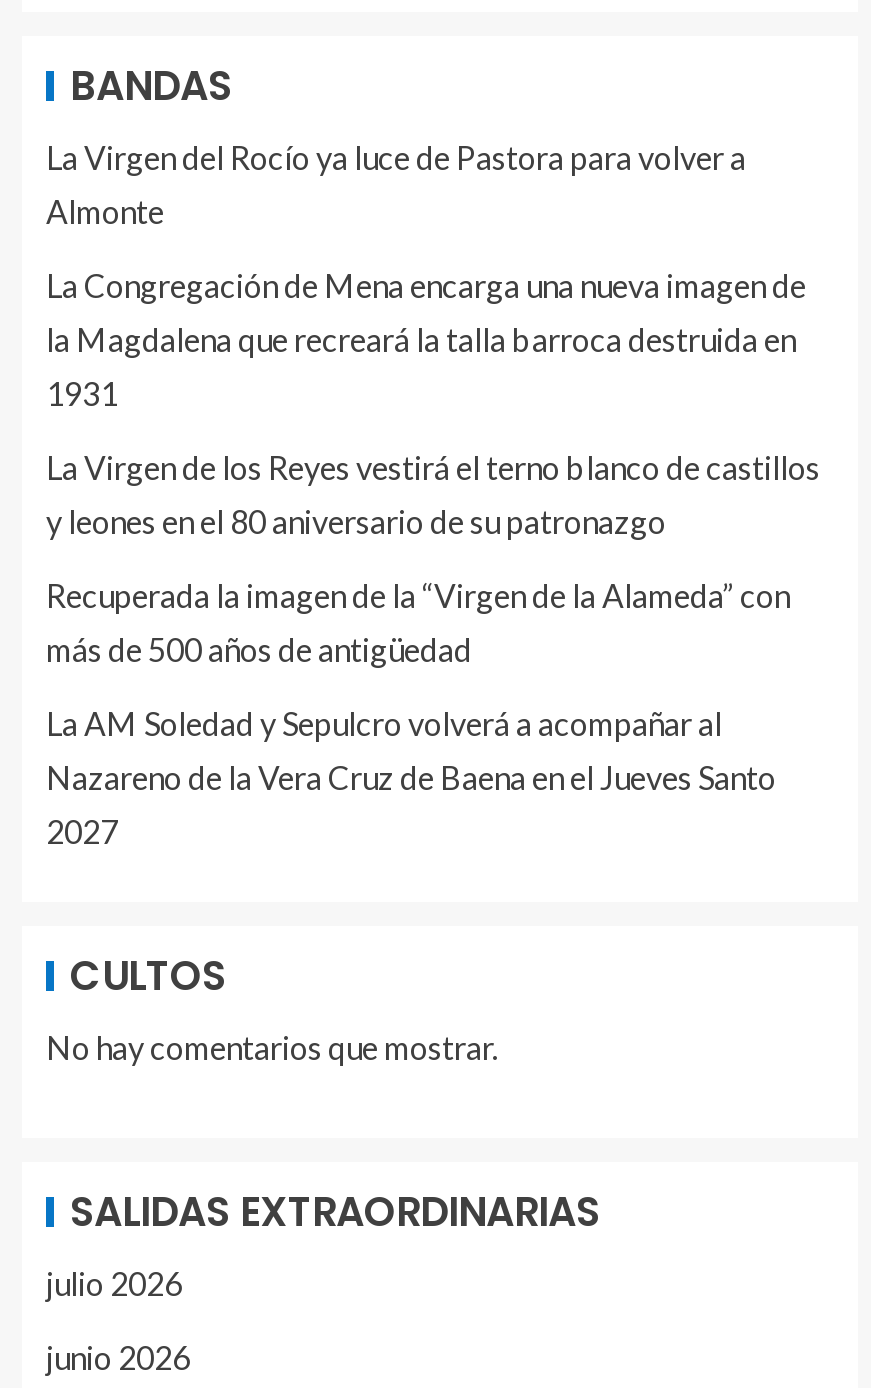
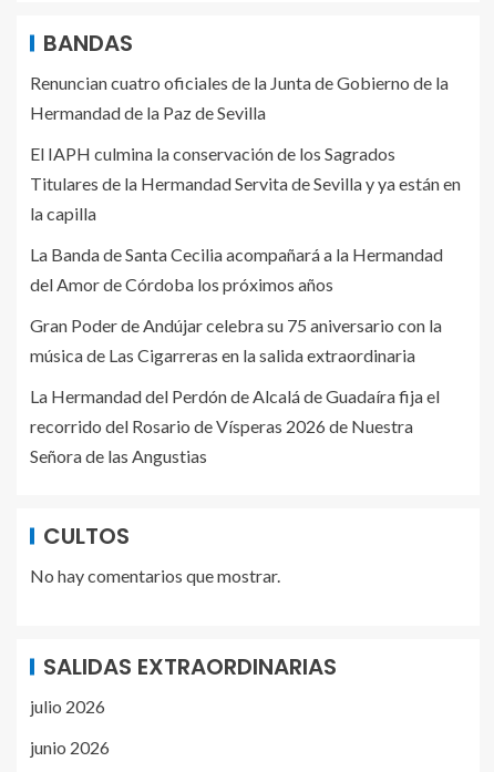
[46,139,746,231] La Virgen del Rocío ya luce de Pastora para volver a | Almonte -> [30,72,449,123] Renuncian cuatro oficiales de la Junta de Gobierno de la | Hermandad de la Paz de Sevilla
[46,267,806,413] La Congregación de Mena encarga una nueva imagen de | la Magdalena que recreará la talla barroca destruida en | 1931 -> [30,143,461,224] El IAPH culmina la conservación de los Sagrados | Titulares de la Hermandad Servita de Sevilla y ya están en | la capilla
[46,449,820,541] La Virgen de los Reyes vestirá el terno blanco de castillos | y leones en el 80 aniversario de su patronazgo -> [30,244,443,295] La Banda de Santa Cecilia acompañará a la Hermandad | del Amor de Córdoba los próximos años
[46,577,790,669] Recuperada la imagen de la “Virgen de la Alameda” con | más de 500 años de antigüedad -> [30,315,442,366] Gran Poder de Andújar celebra su 75 aniversario con la | música de Las Cigarreras en la salida extraordinaria
[46,705,776,851] La AM Soledad y Sepulcro volverá a acompañar al | Nazareno de la Vera Cruz de Baena en el Jueves Santo | 2027 -> [30,386,440,467] La Hermandad del Perdón de Alcalá de Guadaíra fija el | recorrido del Rosario de Vísperas 2026 de Nuestra | Señora de las Angustias

